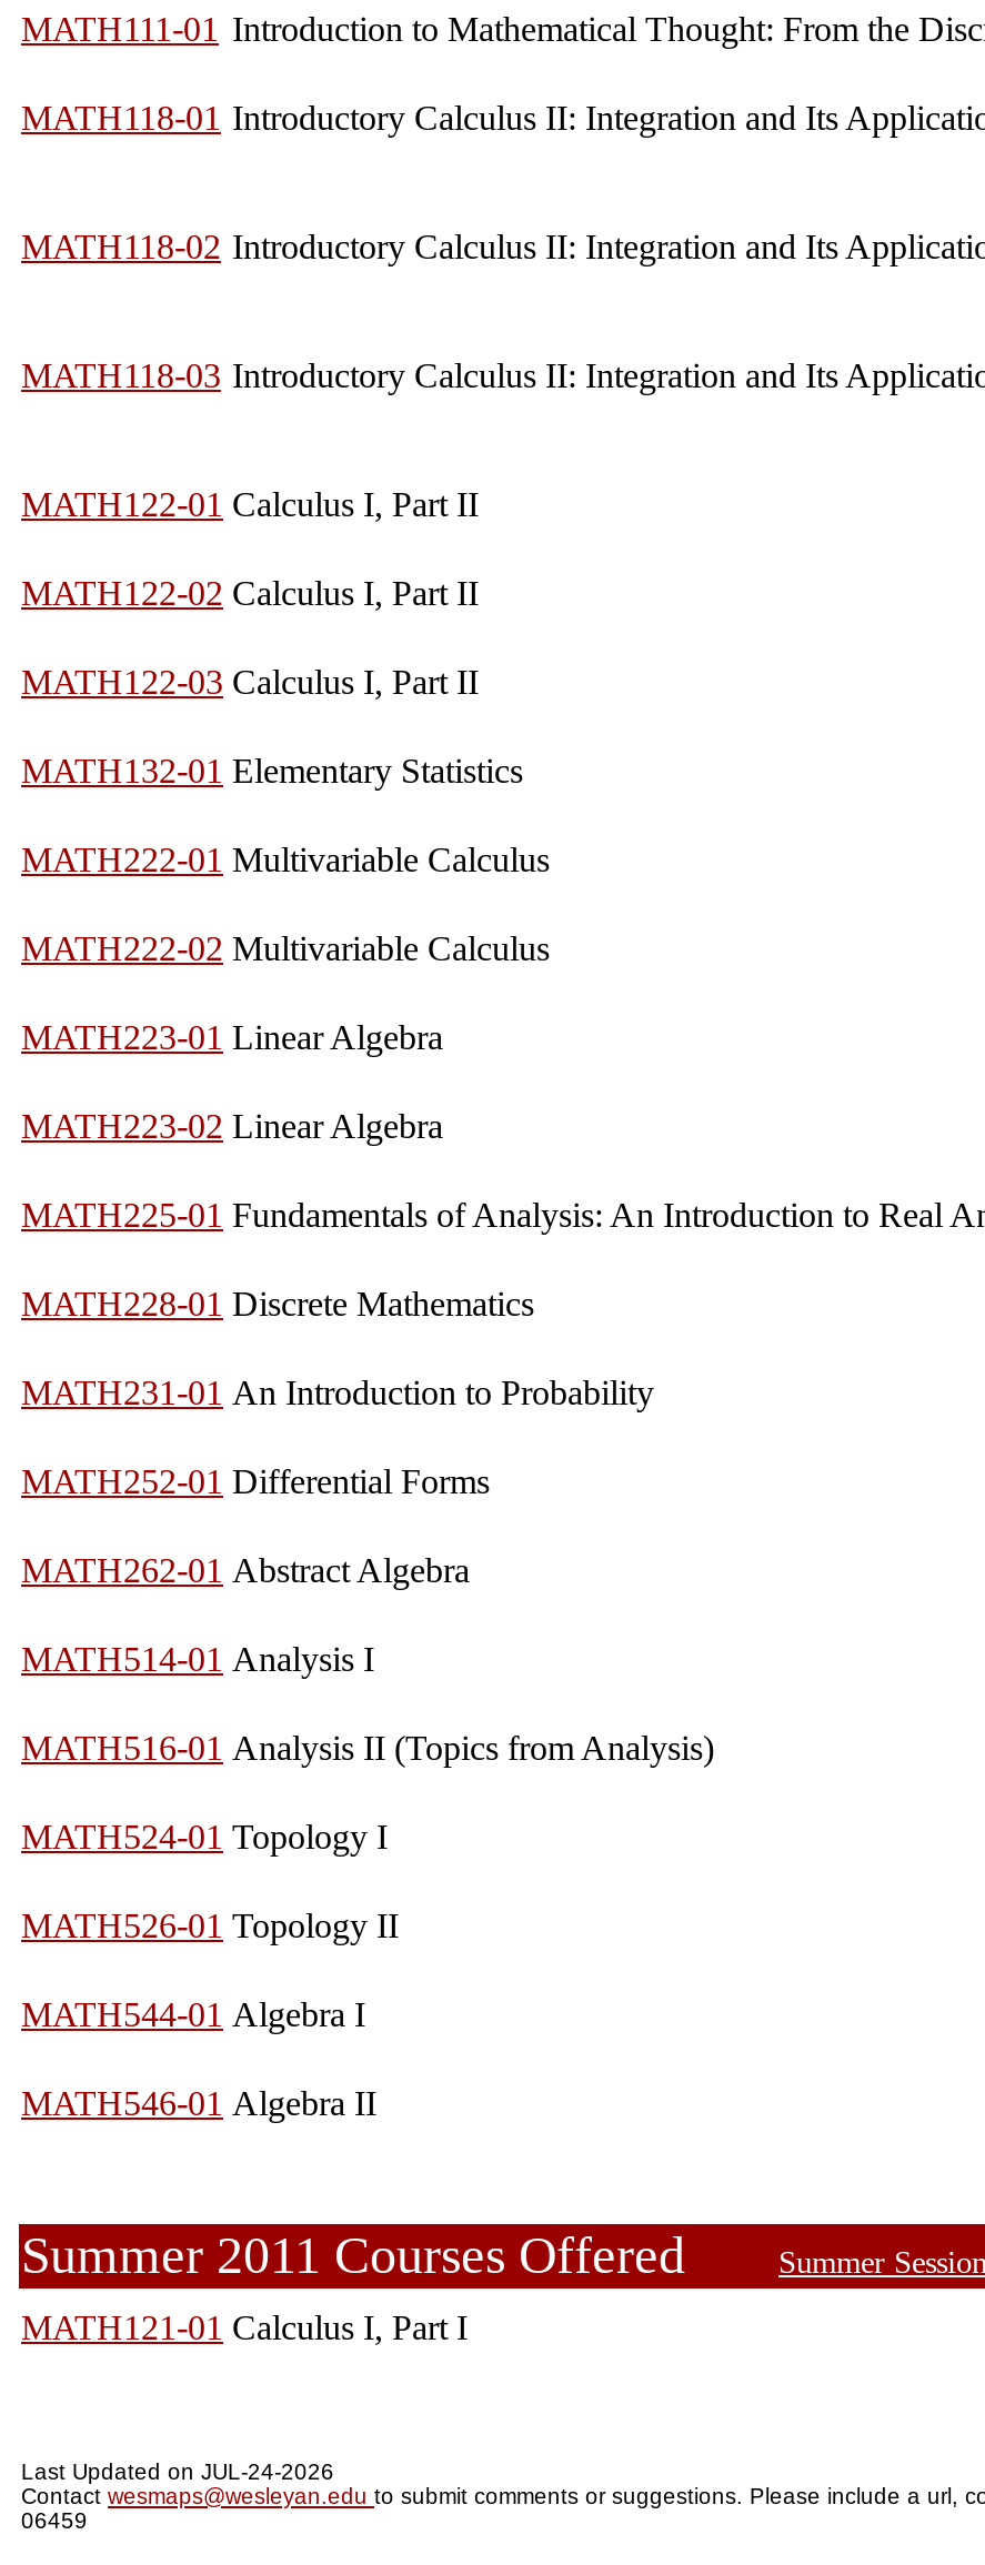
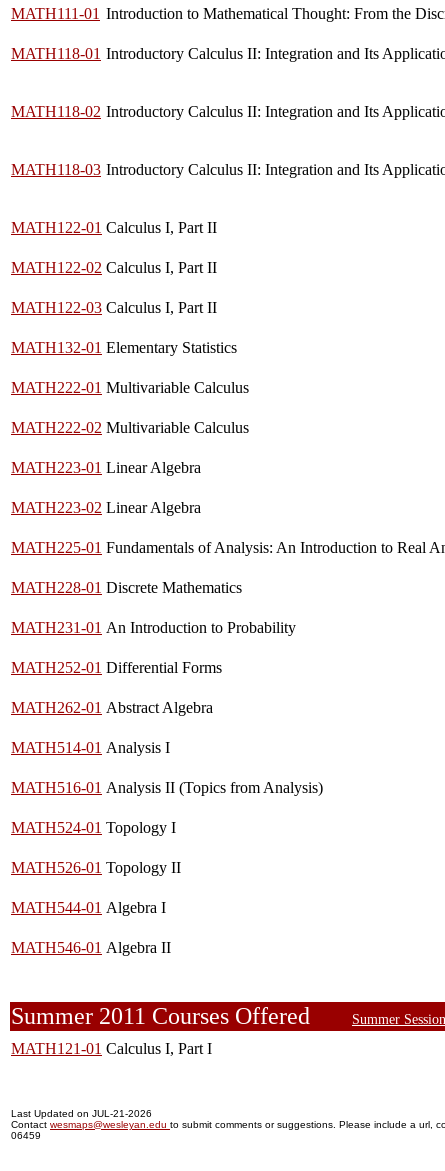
[21,2460,334,2484] Last Updated on JUL-24-2026 -> [11,1108,152,1119] Last Updated on JUL-21-2026

